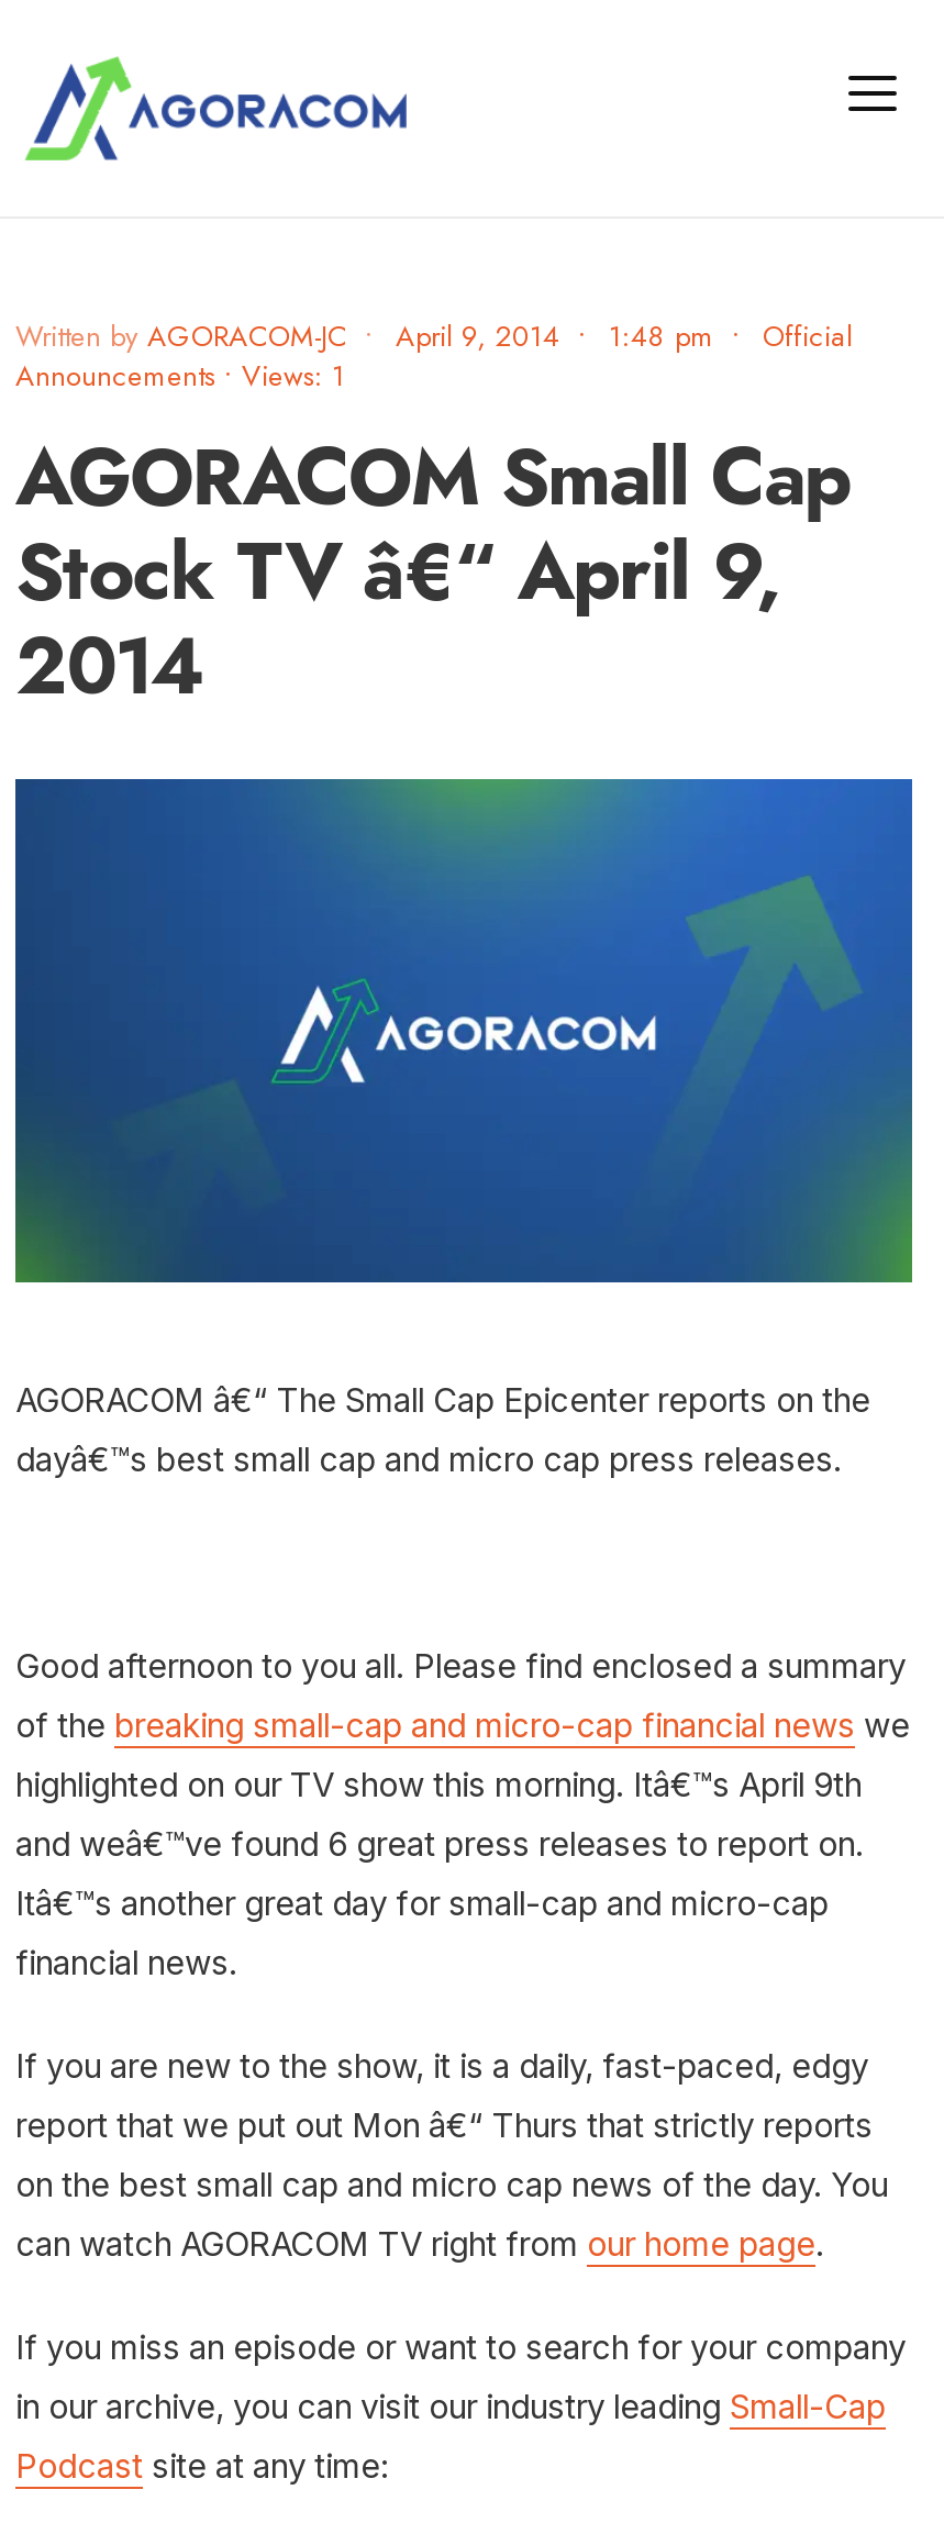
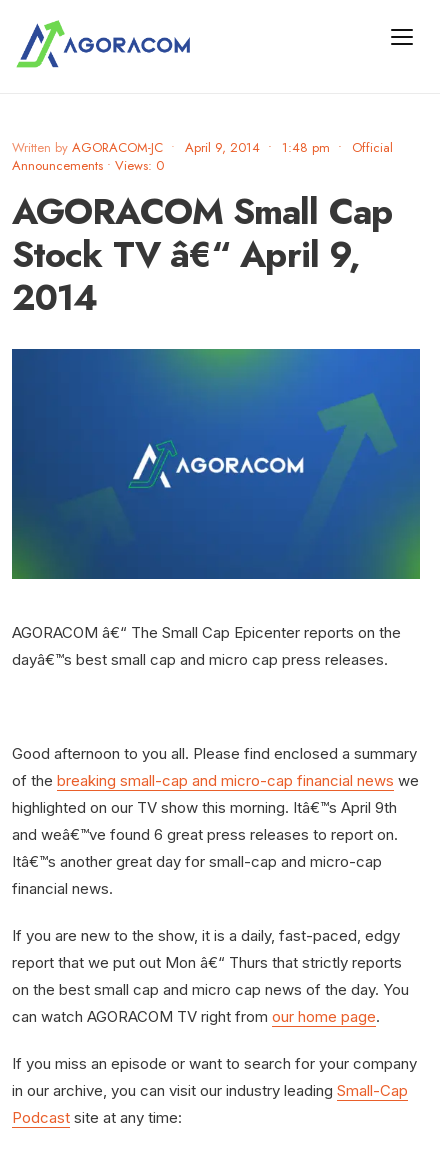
[15,355,345,397] Announcements • Views: 1 -> [12,156,164,175] Announcements • Views: 0

